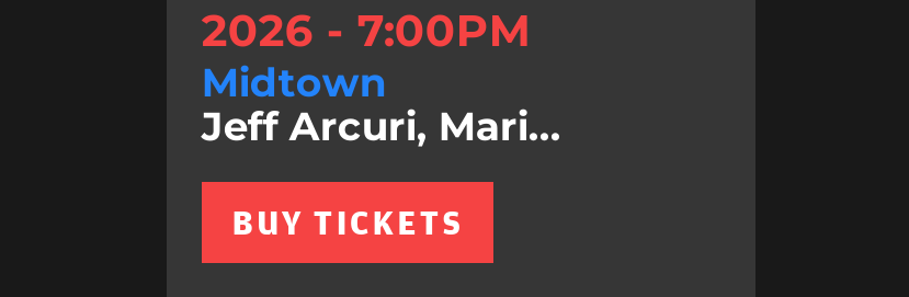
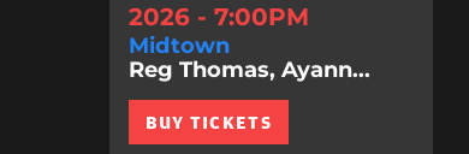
[201,103,561,151] Jeff Arcuri, Mari... -> [128,57,370,83] Reg Thomas, Ayann...

